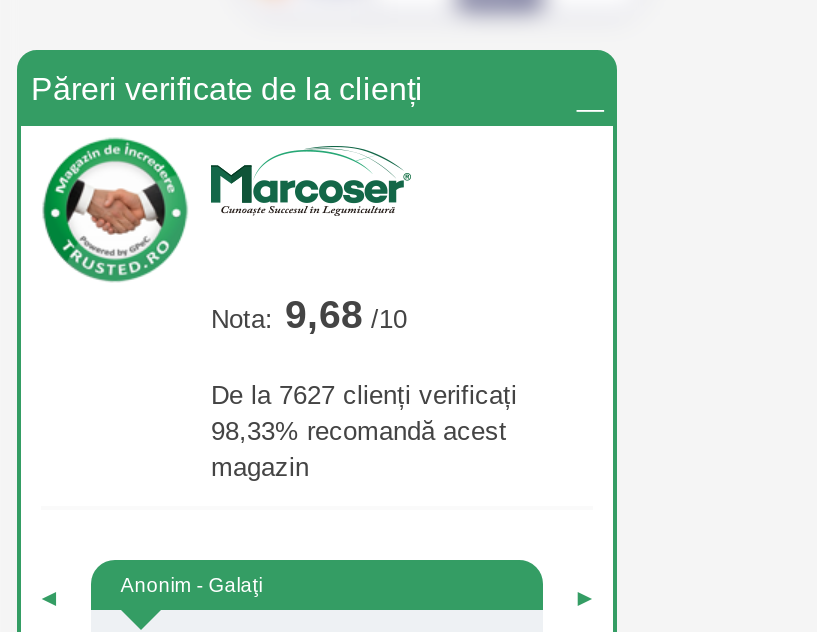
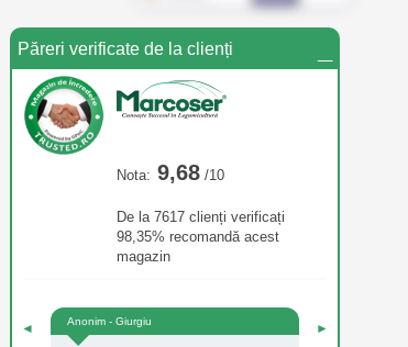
[211,380,517,410] De la 7627 clienți verificați -> [117,208,285,225] De la 7617 clienți verificați
[211,416,507,446] 98,33% recomandă acest -> [117,228,279,245] 98,35% recomandă acest
[121,574,263,596] Anonim - Galaţi -> [67,315,152,327] Anonim - Giurgiu

